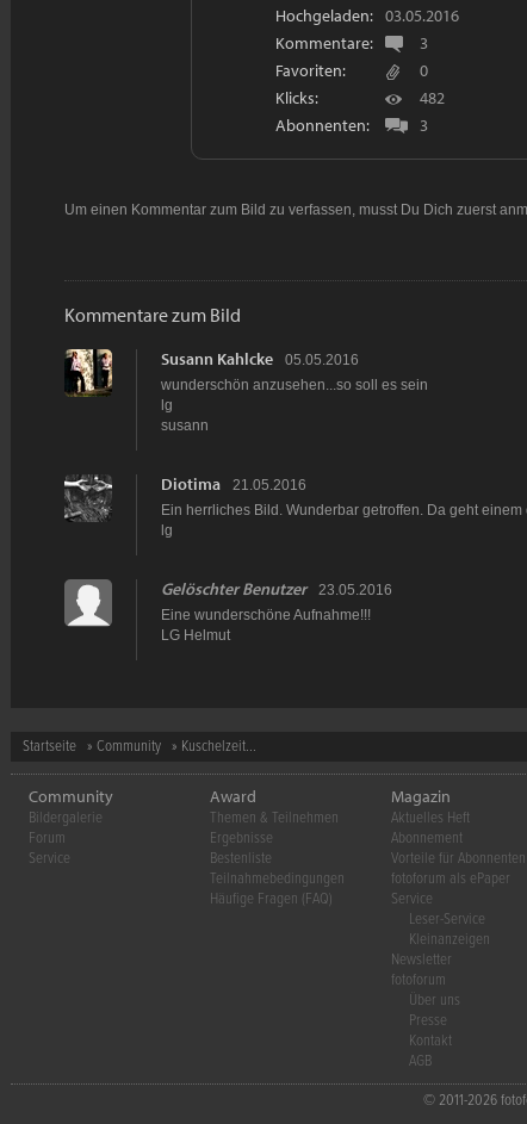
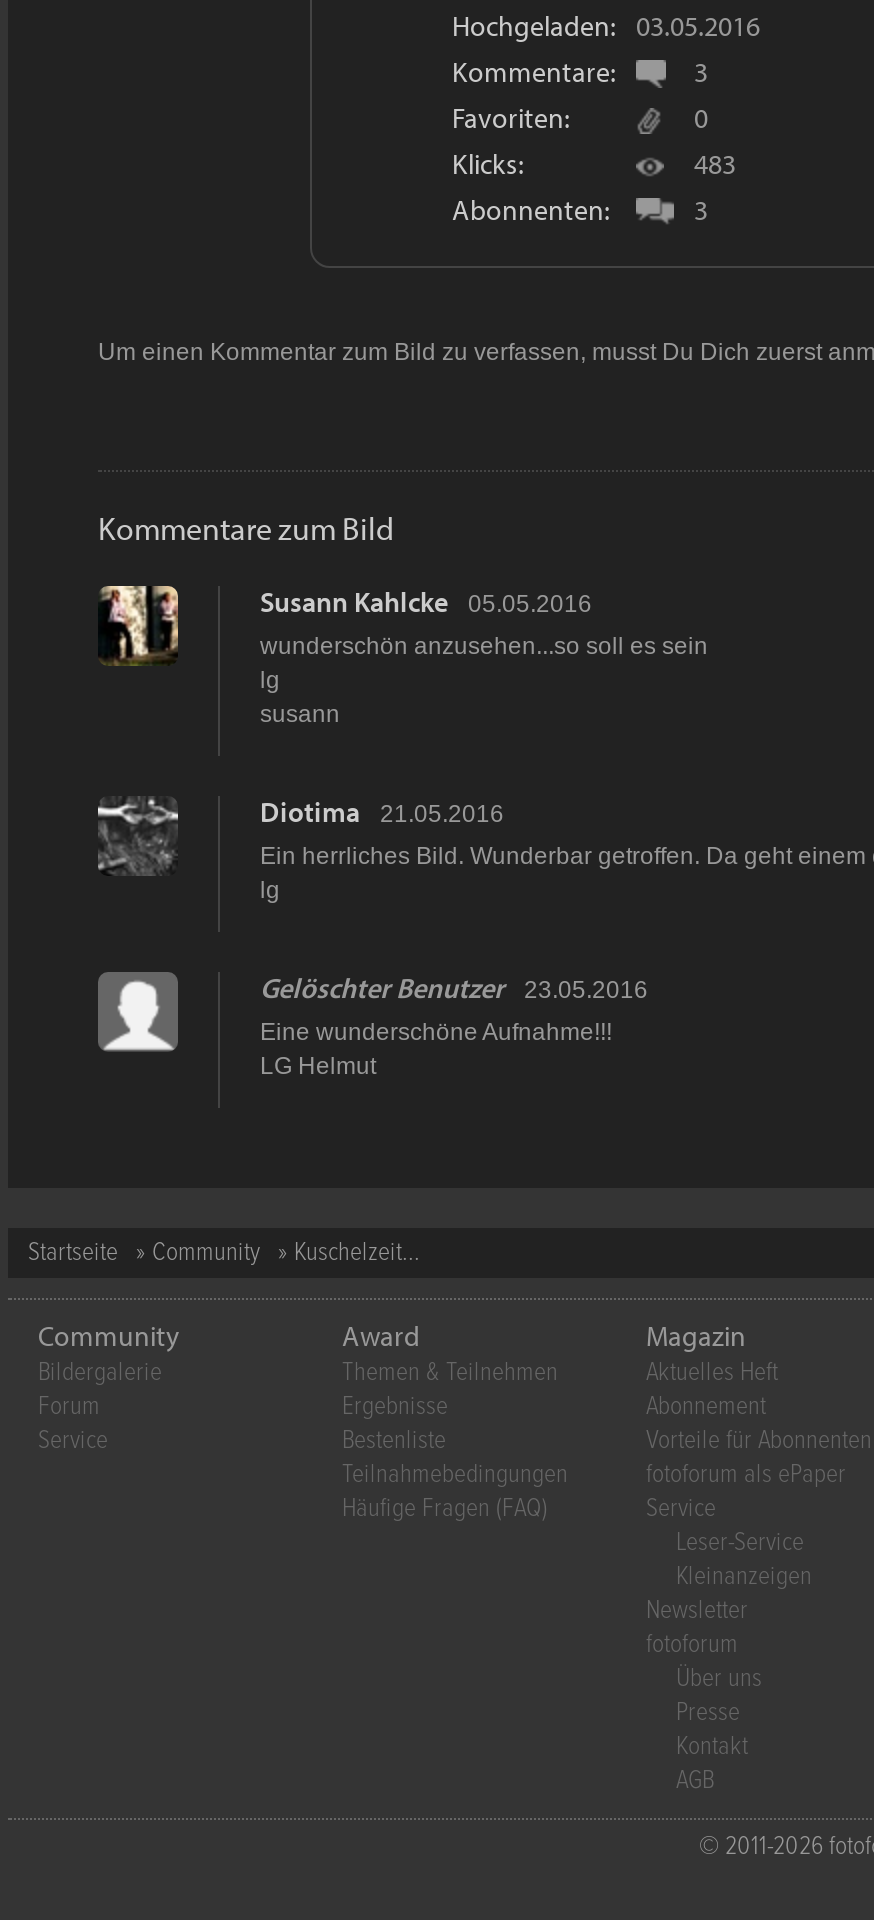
[420,87,445,108] 482 -> [694,145,736,181] 483

